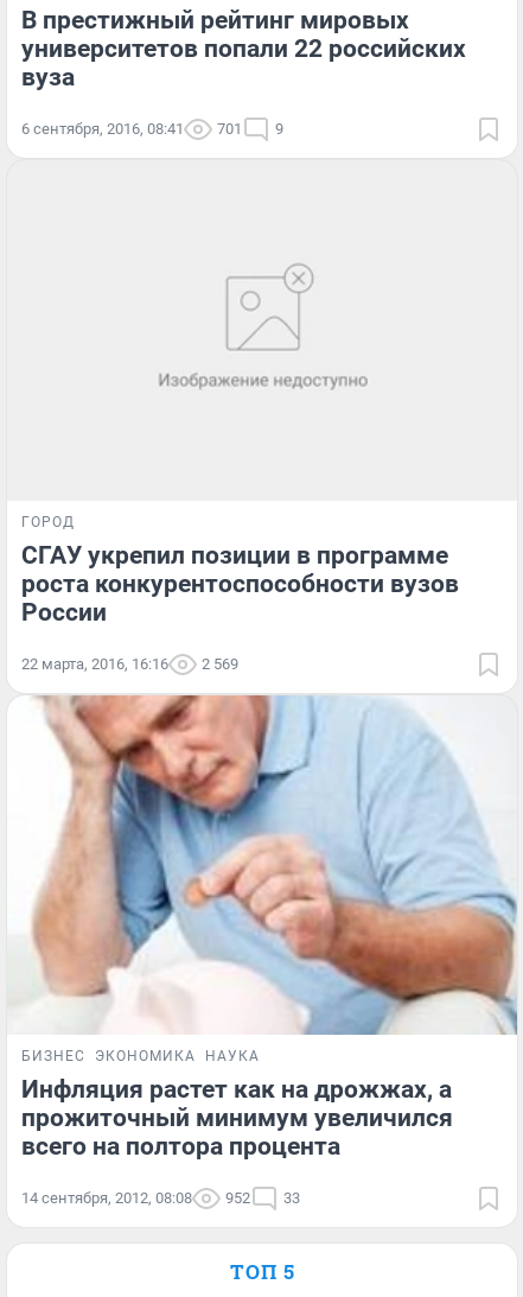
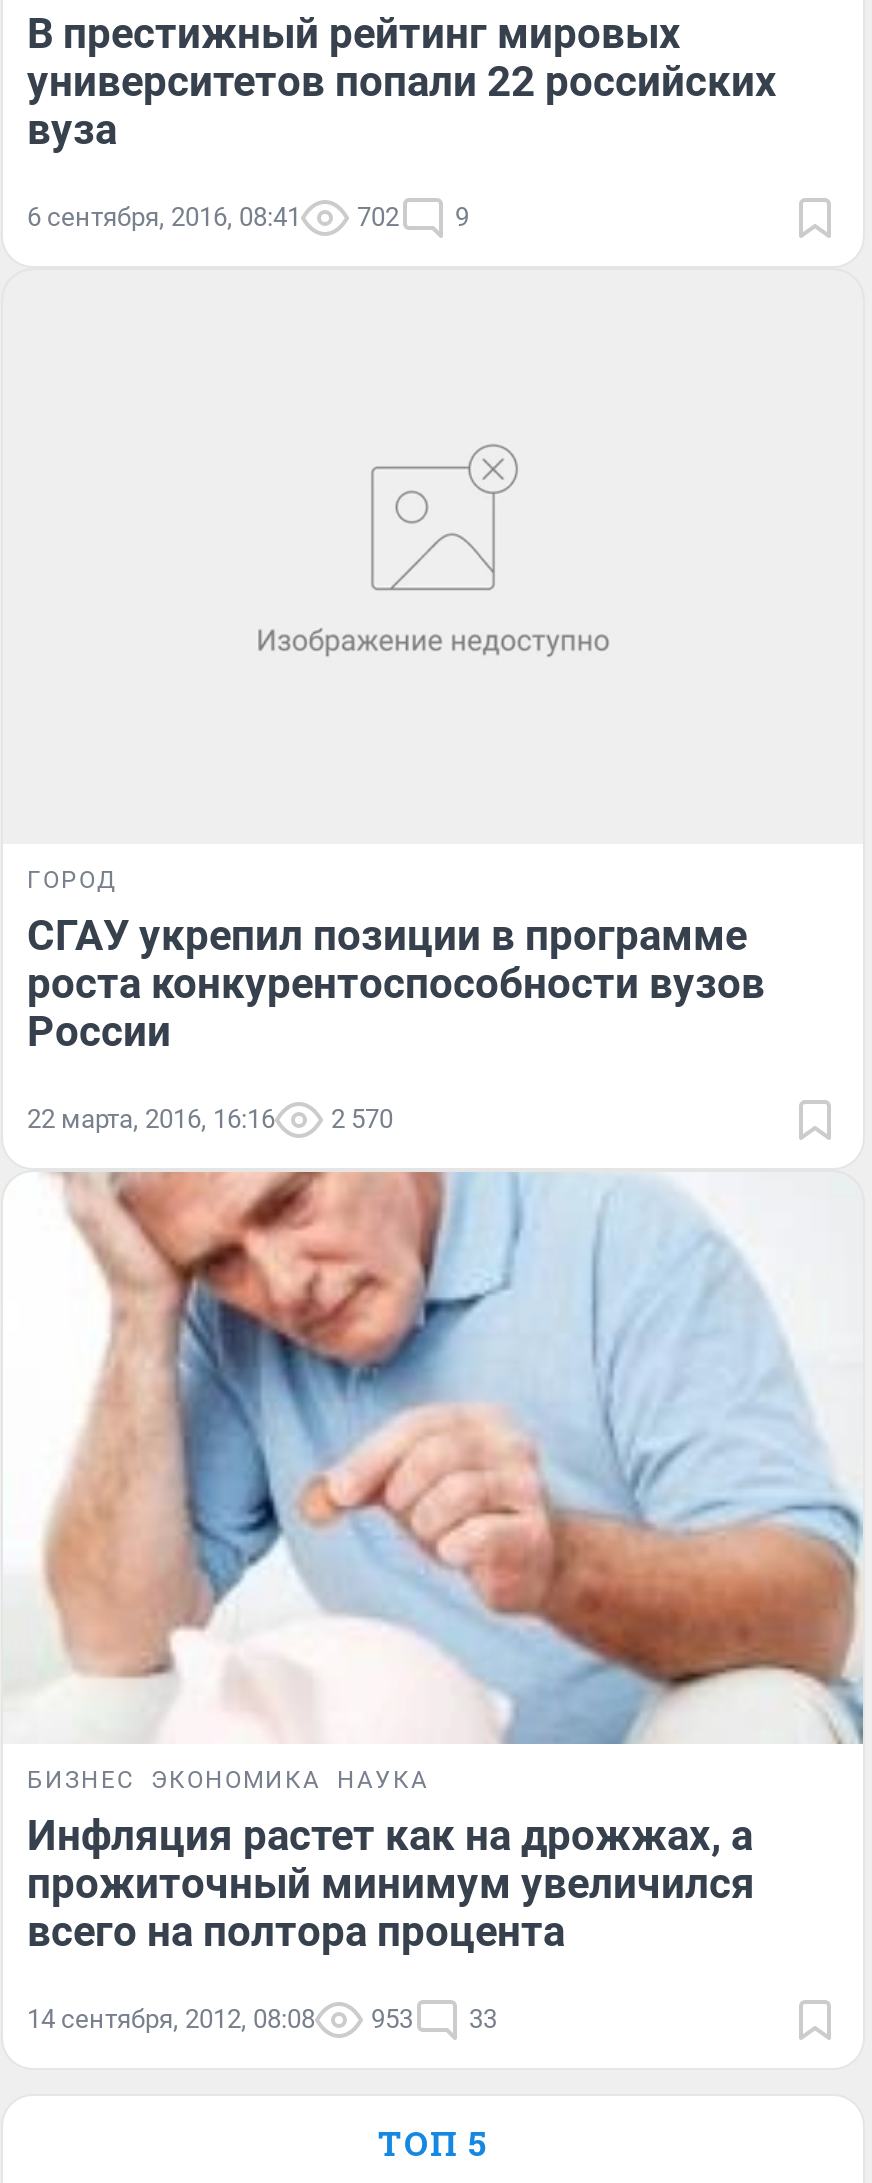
[21,120,283,138] 6 сентября, 2016, 08:41 701 9 -> [27,202,469,232] 6 сентября, 2016, 08:41 702 9
[21,655,238,672] 22 марта, 2016, 16:16 2 569 -> [27,1103,393,1133] 22 марта, 2016, 16:16 2 570
[21,1189,300,1207] 14 сентября, 2012, 08:08 952 33 -> [27,2004,497,2034] 14 сентября, 2012, 08:08 953 33

